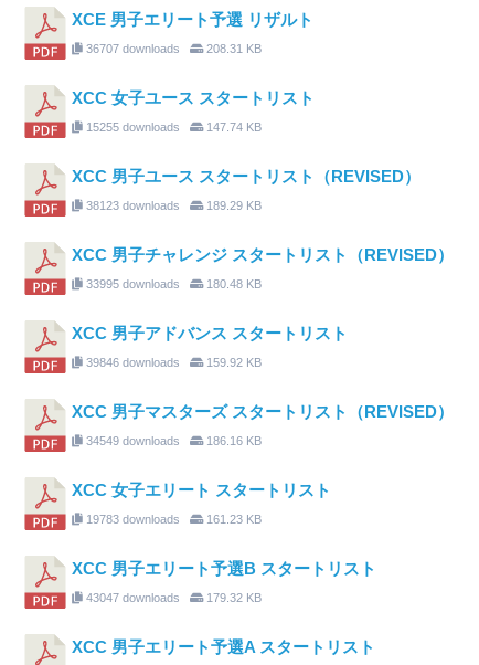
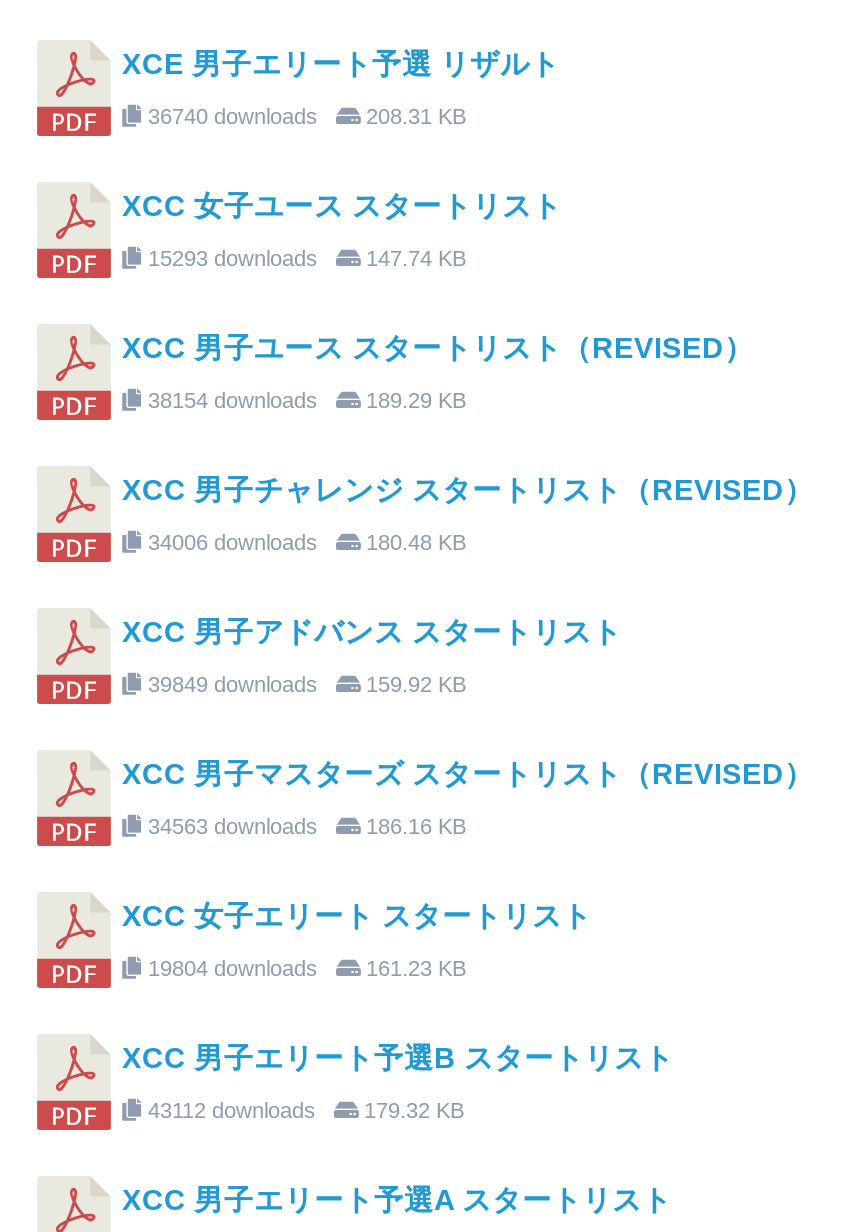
[83,42,262,55] 36707 downloads 208.31 KB -> [142,103,466,127] 36740 downloads 208.31 KB
[83,120,262,133] 15255 downloads 147.74 KB -> [142,245,466,269] 15293 downloads 147.74 KB
[83,198,262,212] 38123 downloads 189.29 KB -> [142,387,466,411] 38154 downloads 189.29 KB
[83,277,262,290] 33995 downloads 180.48 KB -> [142,529,466,553] 34006 downloads 180.48 KB
[83,355,262,369] 39846 downloads 159.92 KB -> [142,671,466,695] 39849 downloads 159.92 KB
[83,434,262,447] 34549 downloads 186.16 KB -> [142,813,466,837] 34563 downloads 186.16 KB
[83,512,262,525] 19783 downloads 161.23 KB -> [142,955,466,979] 19804 downloads 161.23 KB
[83,591,262,604] 43047 downloads 179.32 KB -> [142,1097,464,1121] 43112 downloads 179.32 KB

